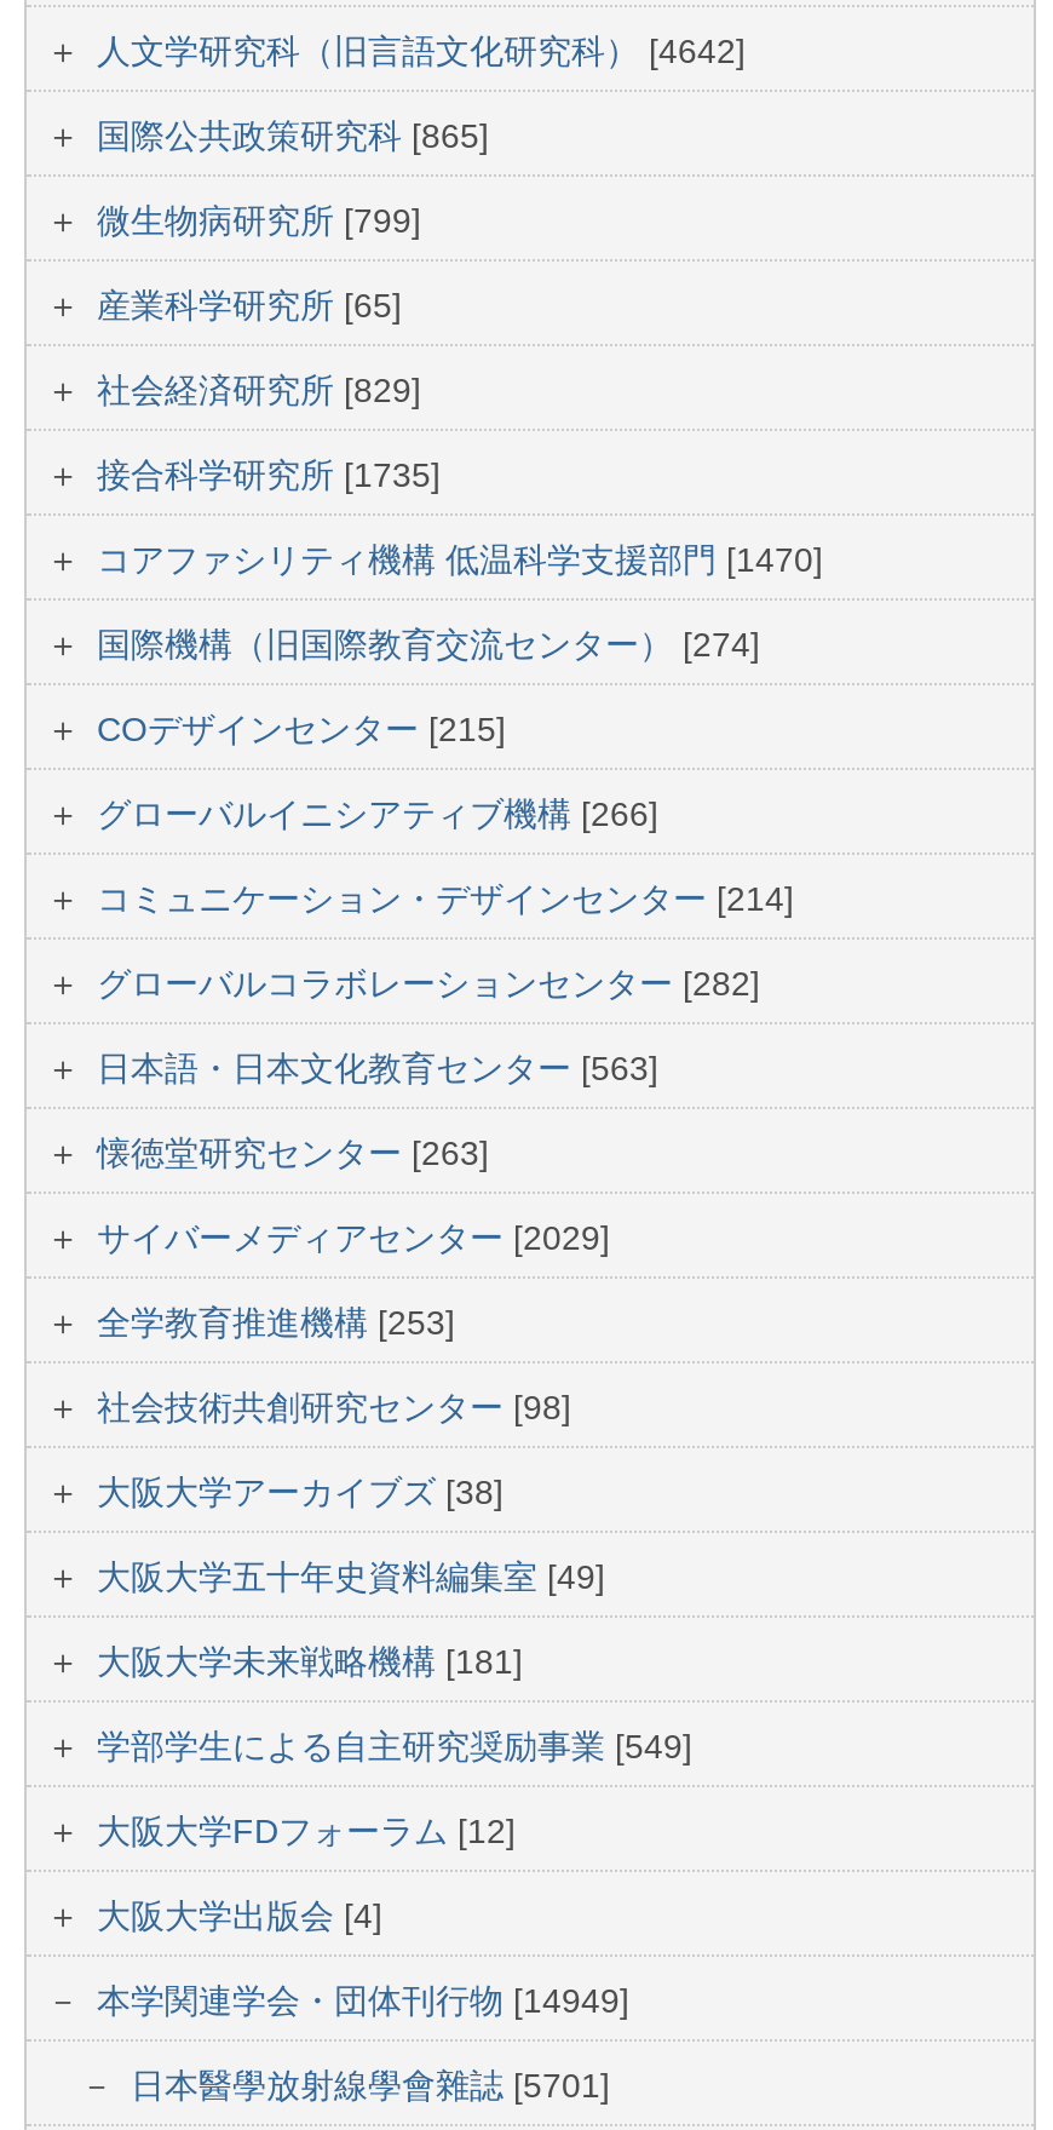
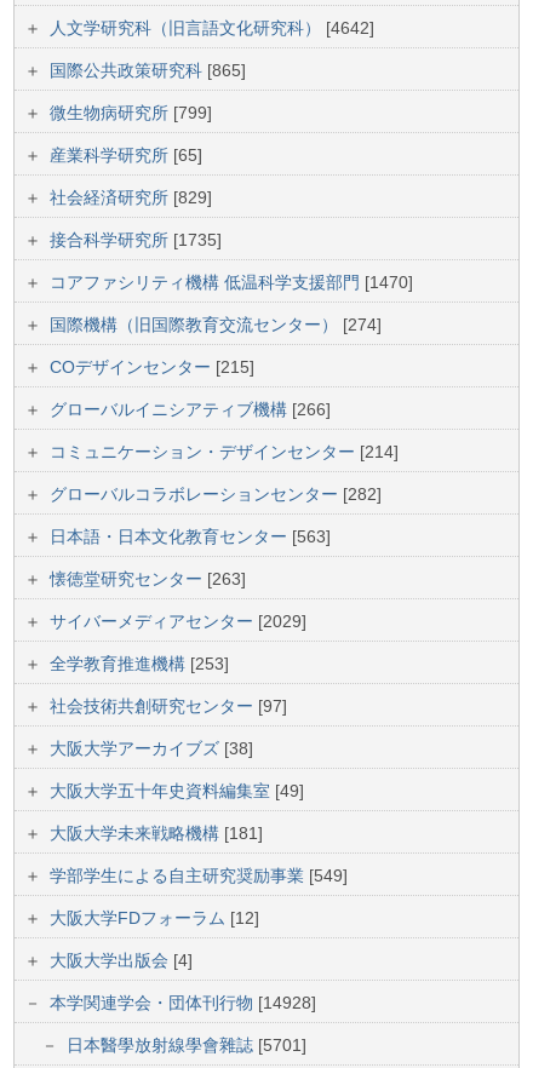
[97,1388,571,1426] 社会技術共創研究センター[98] -> [50,696,287,716] 社会技術共創研究センター[97]
[97,1981,629,2020] 本学関連学会・団体刊行物[14949] -> [50,993,316,1012] 本学関連学会・団体刊行物[14928]

